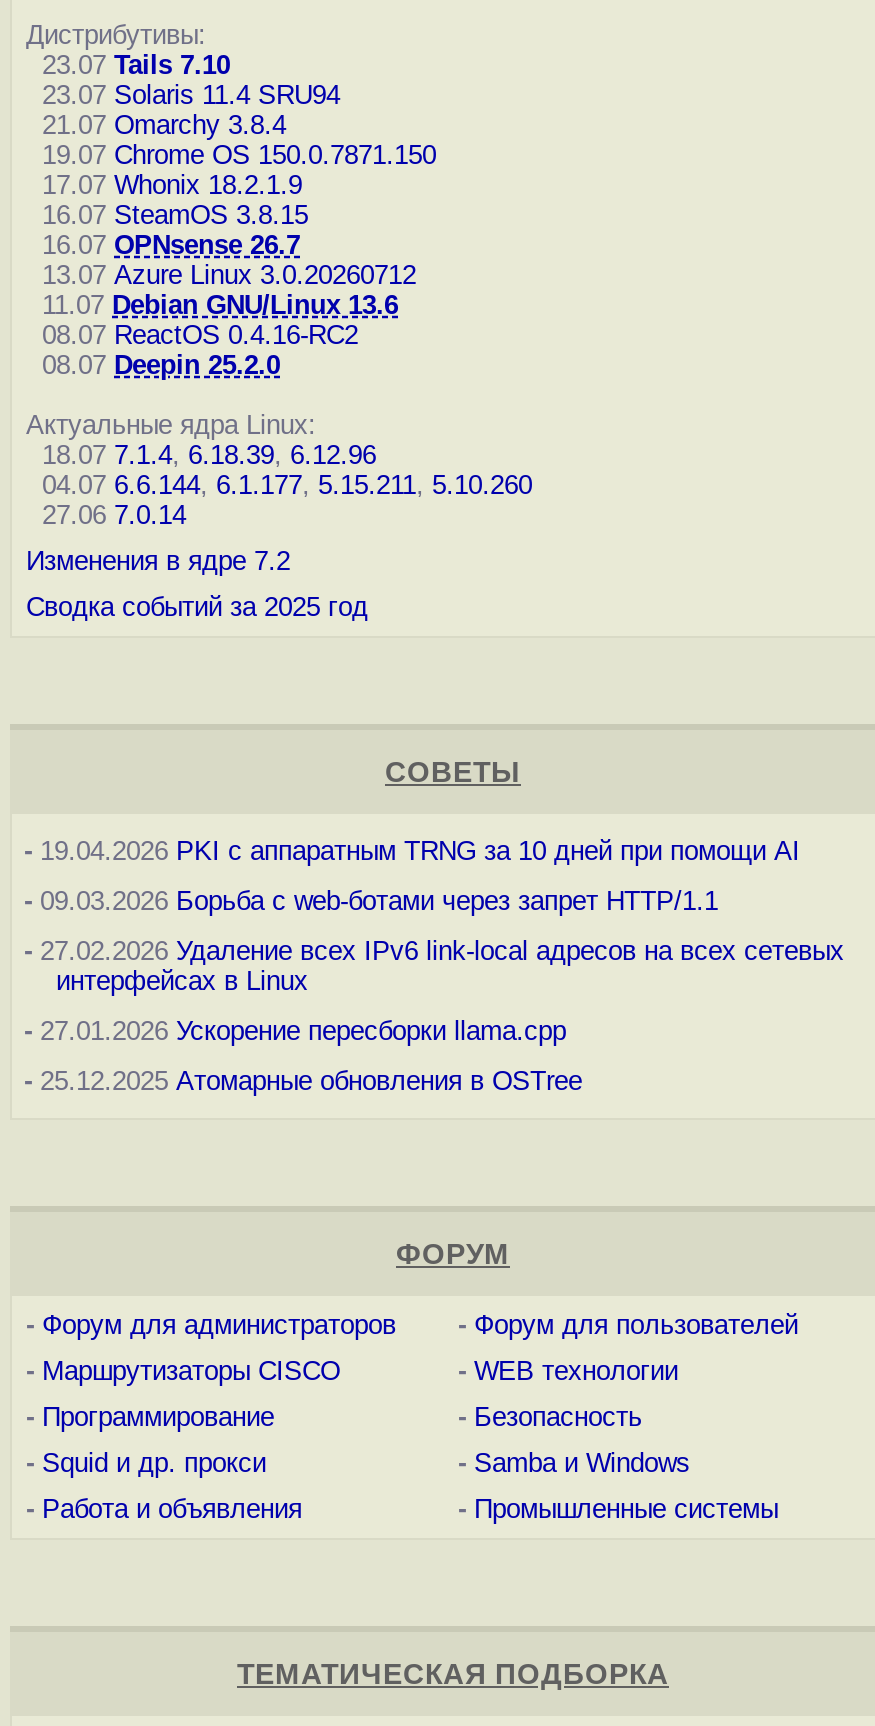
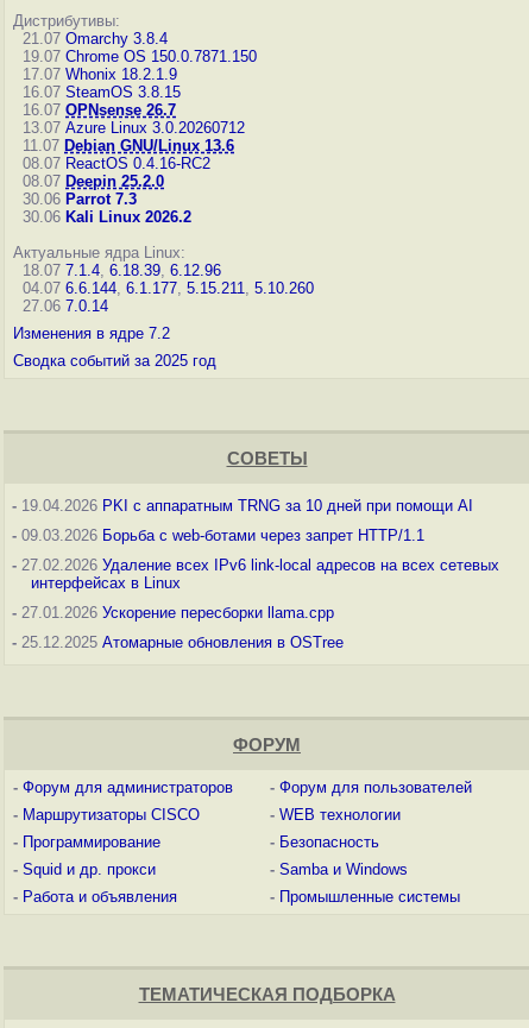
[26,50,340,110] 23.07 Tails 7.10 | 23.07 Solaris 11.4 SRU94 -> none
moved [26,110,436,380] -> [13,30,257,190]: 21.07 Omarchy 3.8.4 | 19.07 Chrome OS 150.0.7871.150 | 17.07 Whonix 18.2.1.9 | ... | 08.07 ReactOS 0.4.16-RC2 | 08.07 Deepin 25.2.0
none -> [13,190,191,226] 30.06 Parrot 7.3 | 30.06 Kali Linux 2026.2

